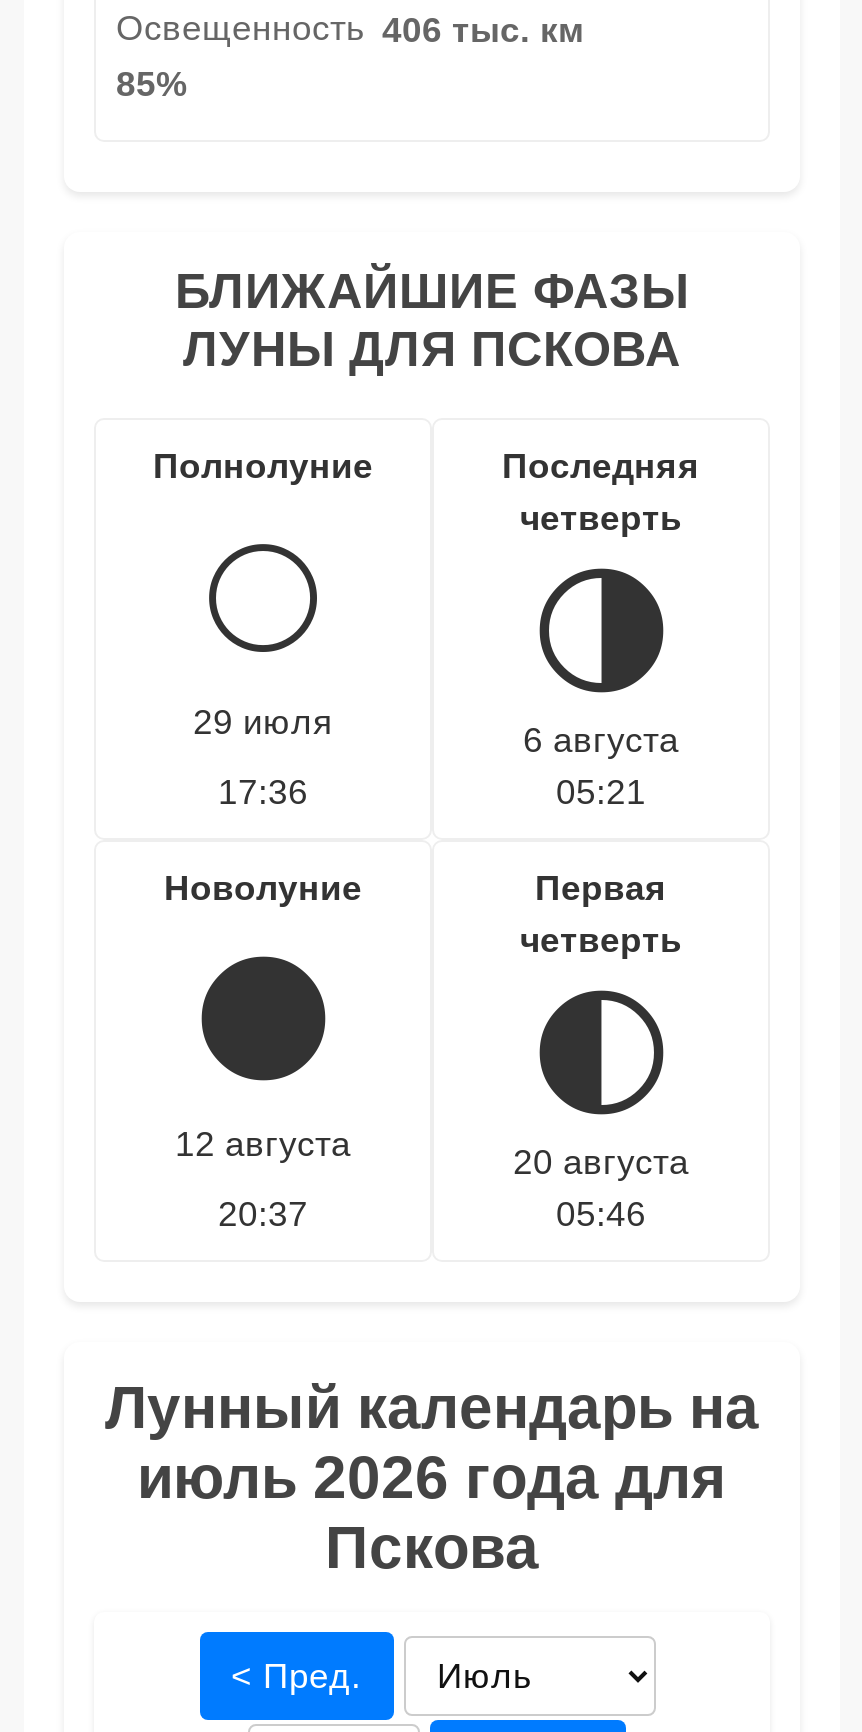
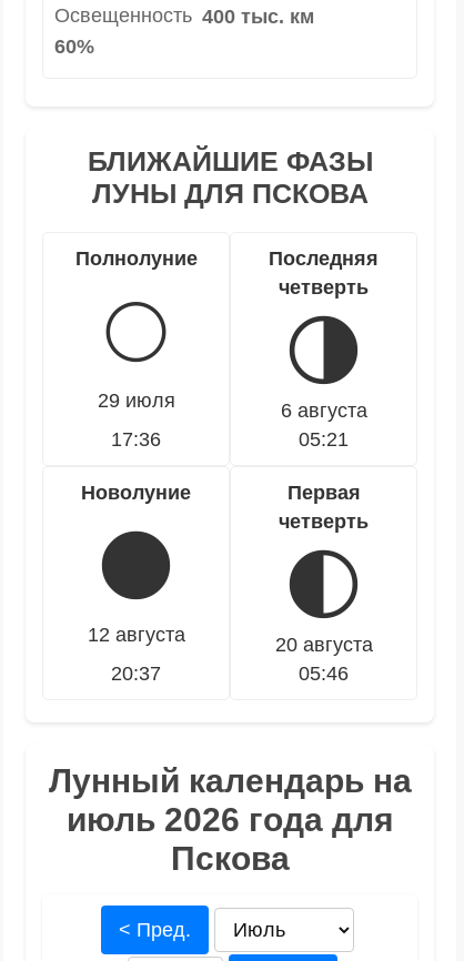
[116,8,584,50] Освещенность 406 тыс. км -> [54,4,314,28] Освещенность 400 тыс. км
[116,64,188,104] 85% -> [54,36,94,58] 60%

